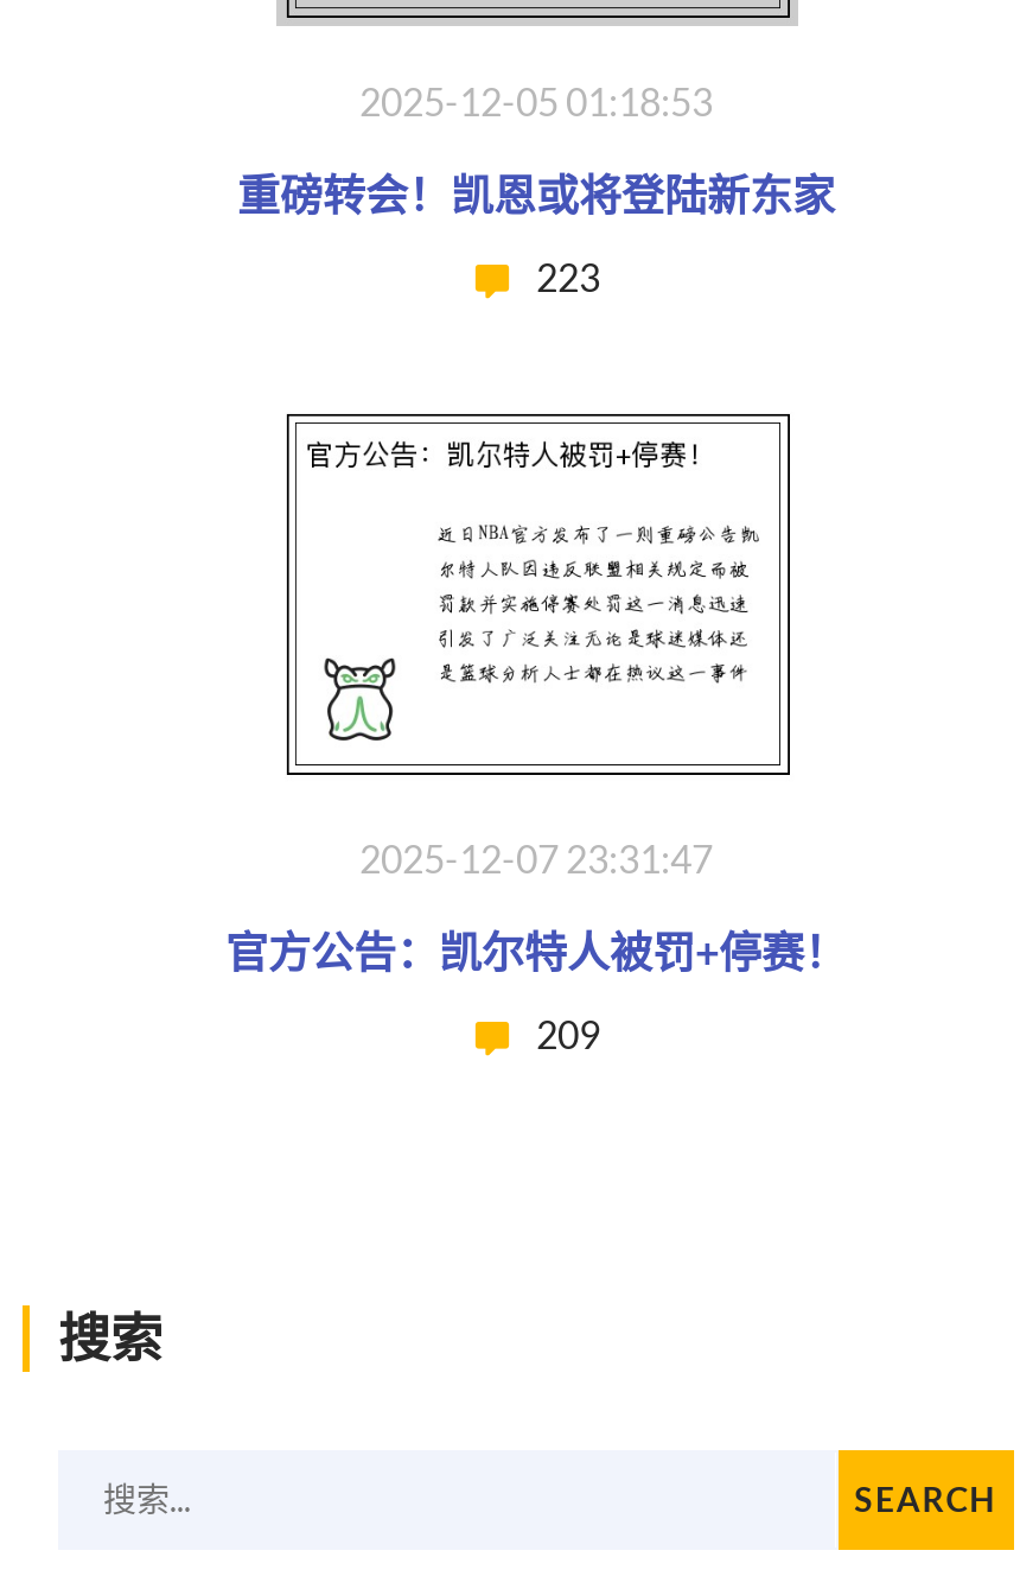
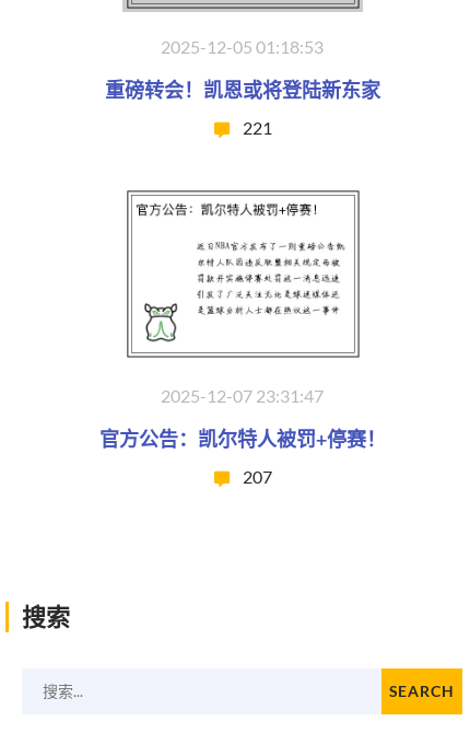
[529,254,600,299] 223 -> [239,117,272,138] 221
[529,1010,600,1055] 209 -> [239,466,272,486] 207

